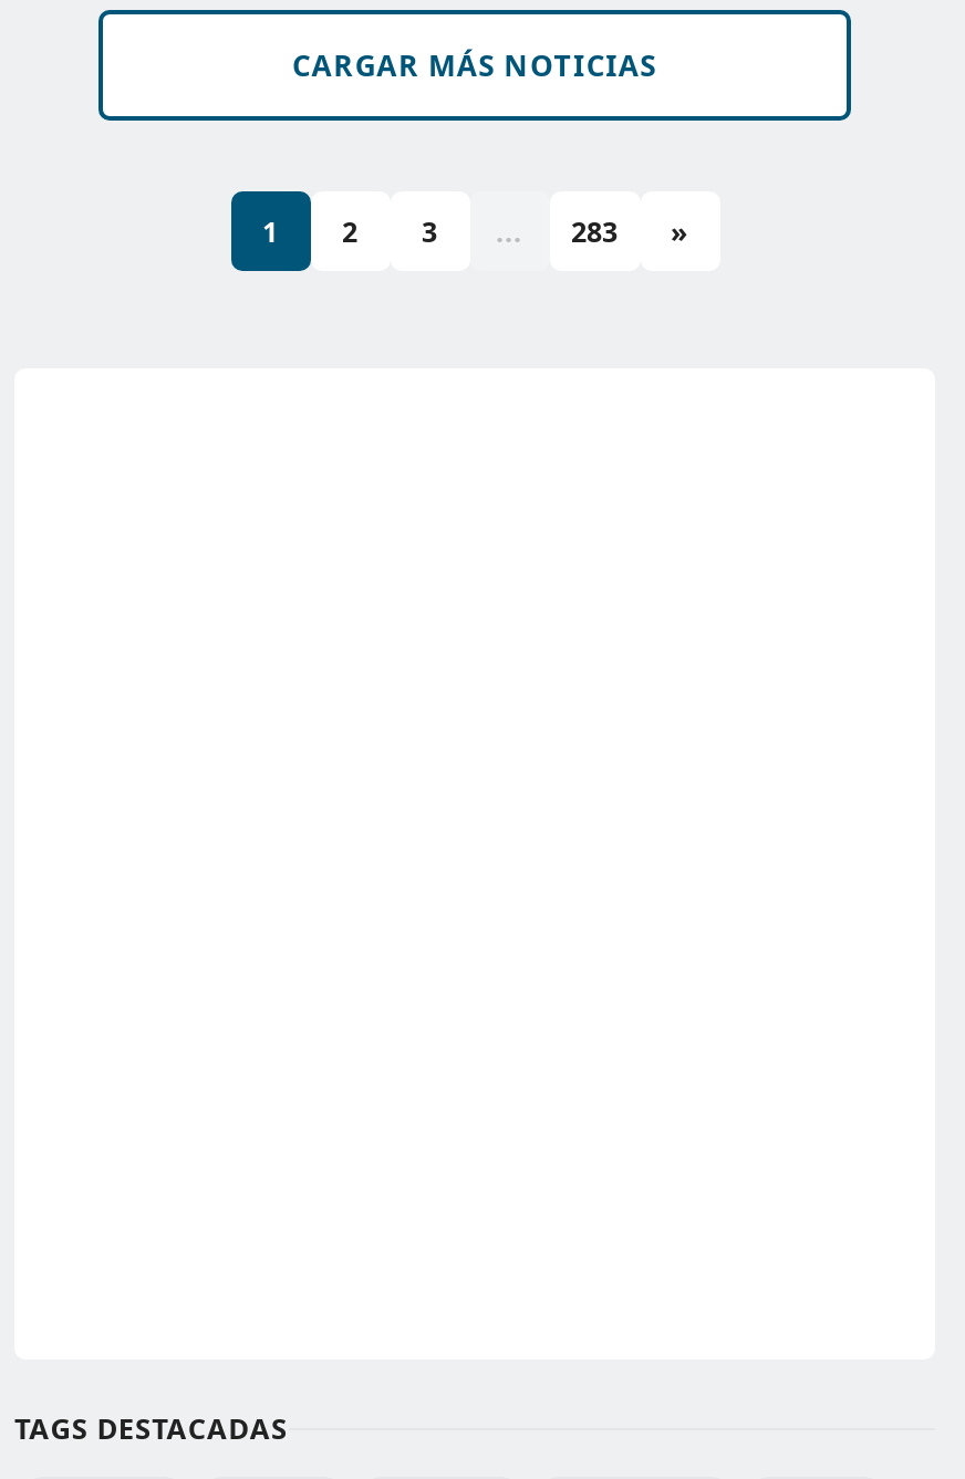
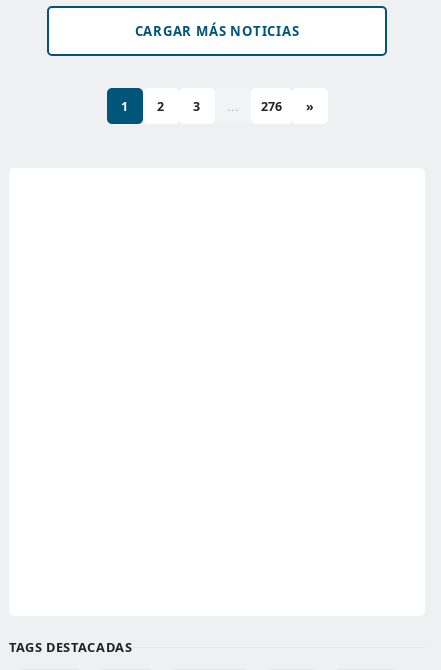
[571,212,618,250] 283 -> [260,97,281,114] 276

